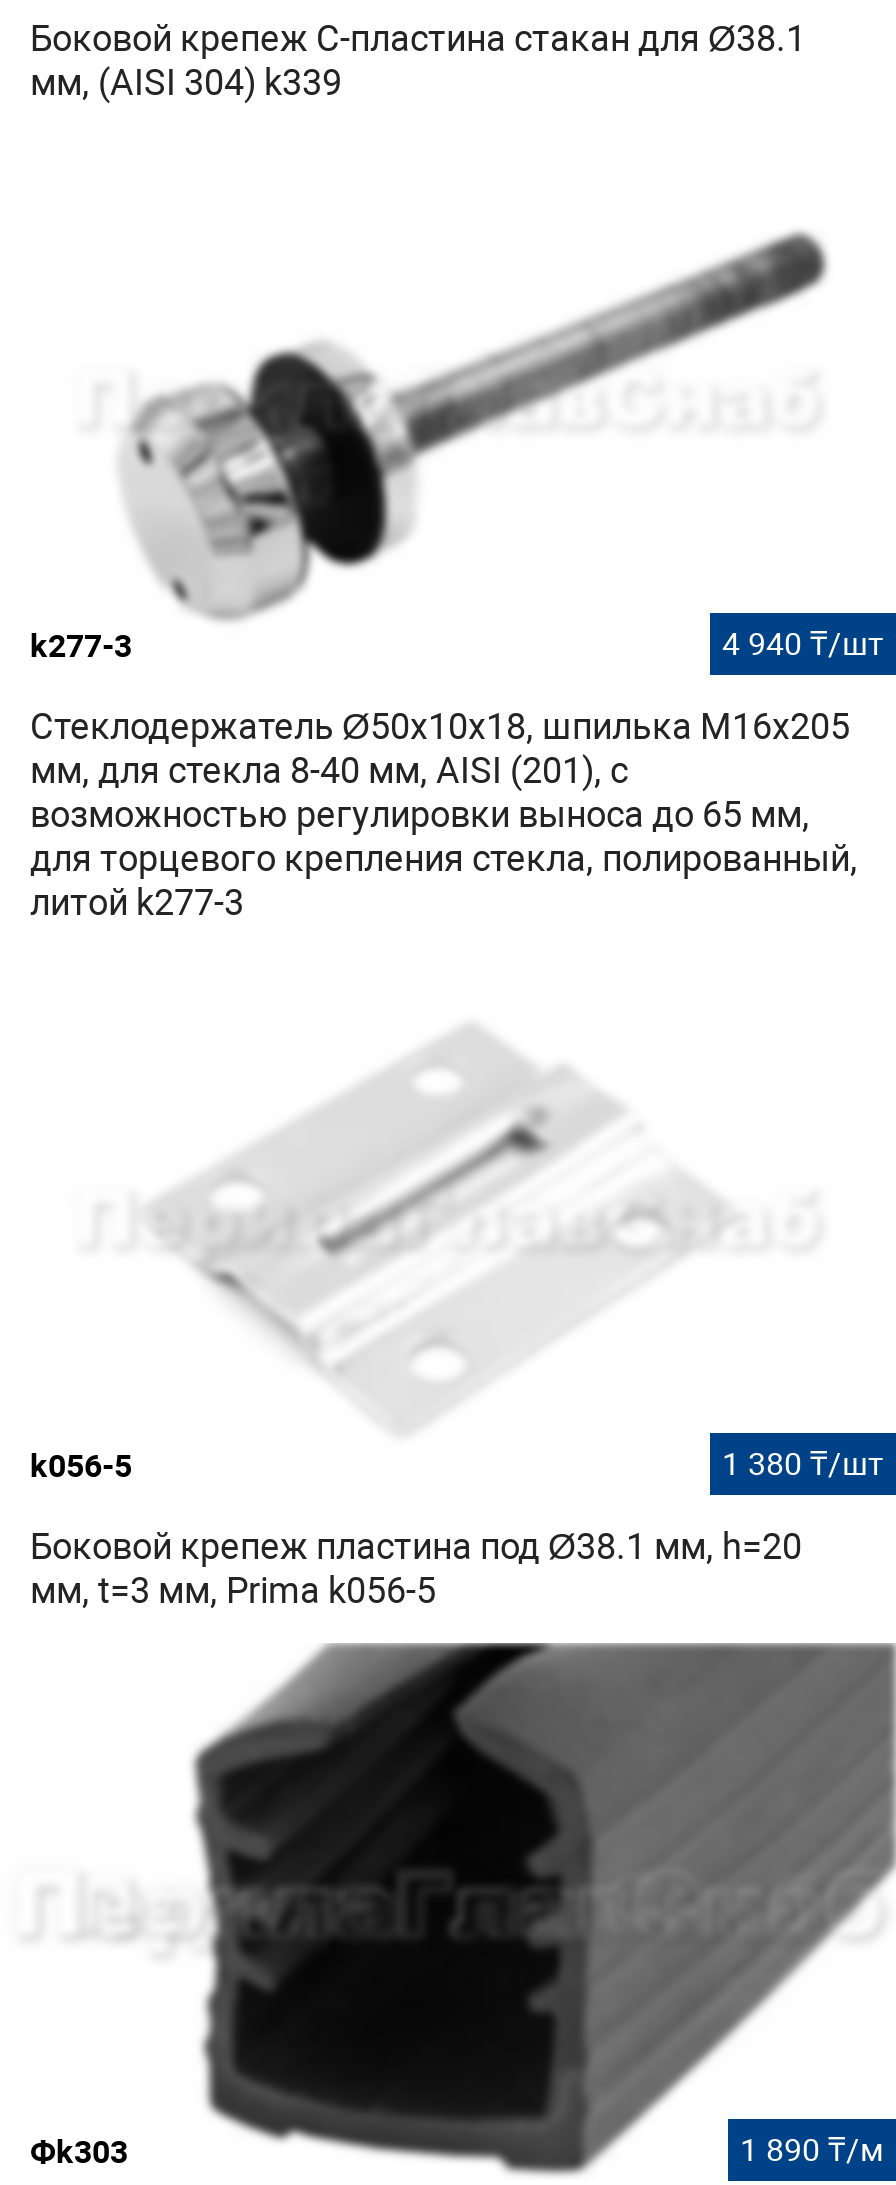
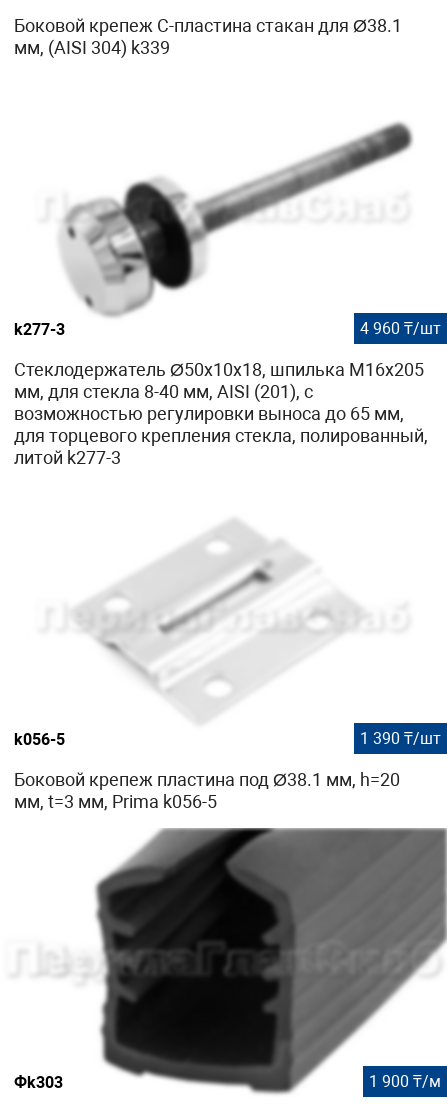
[722,625,884,663] 4 940 ₸/шт -> [360,319,441,338] 4 960 ₸/шт
[722,1444,884,1482] 1 380 ₸/шт -> [360,728,441,747] 1 390 ₸/шт
[740,2131,884,2169] 1 890 ₸/м -> [369,1072,441,1091] 1 900 ₸/м

